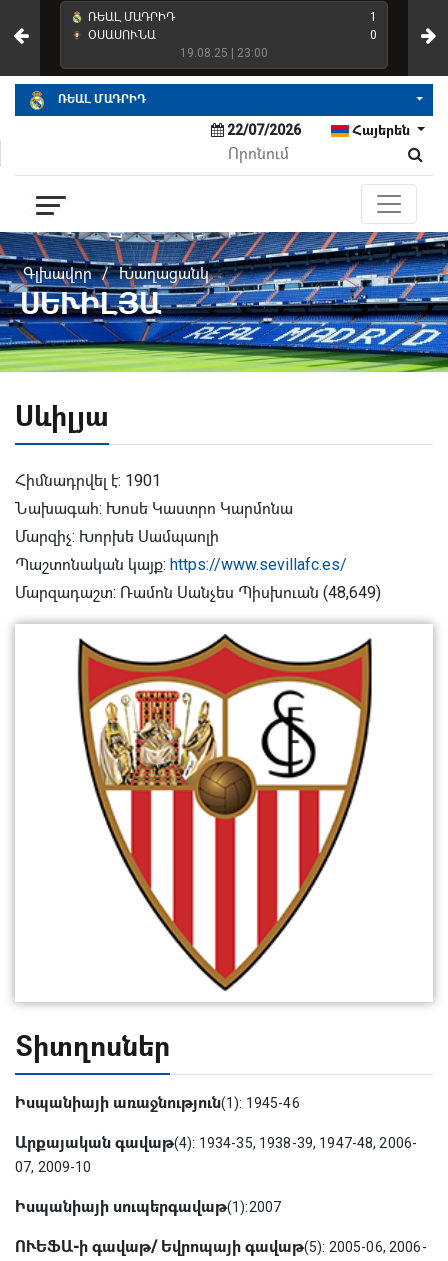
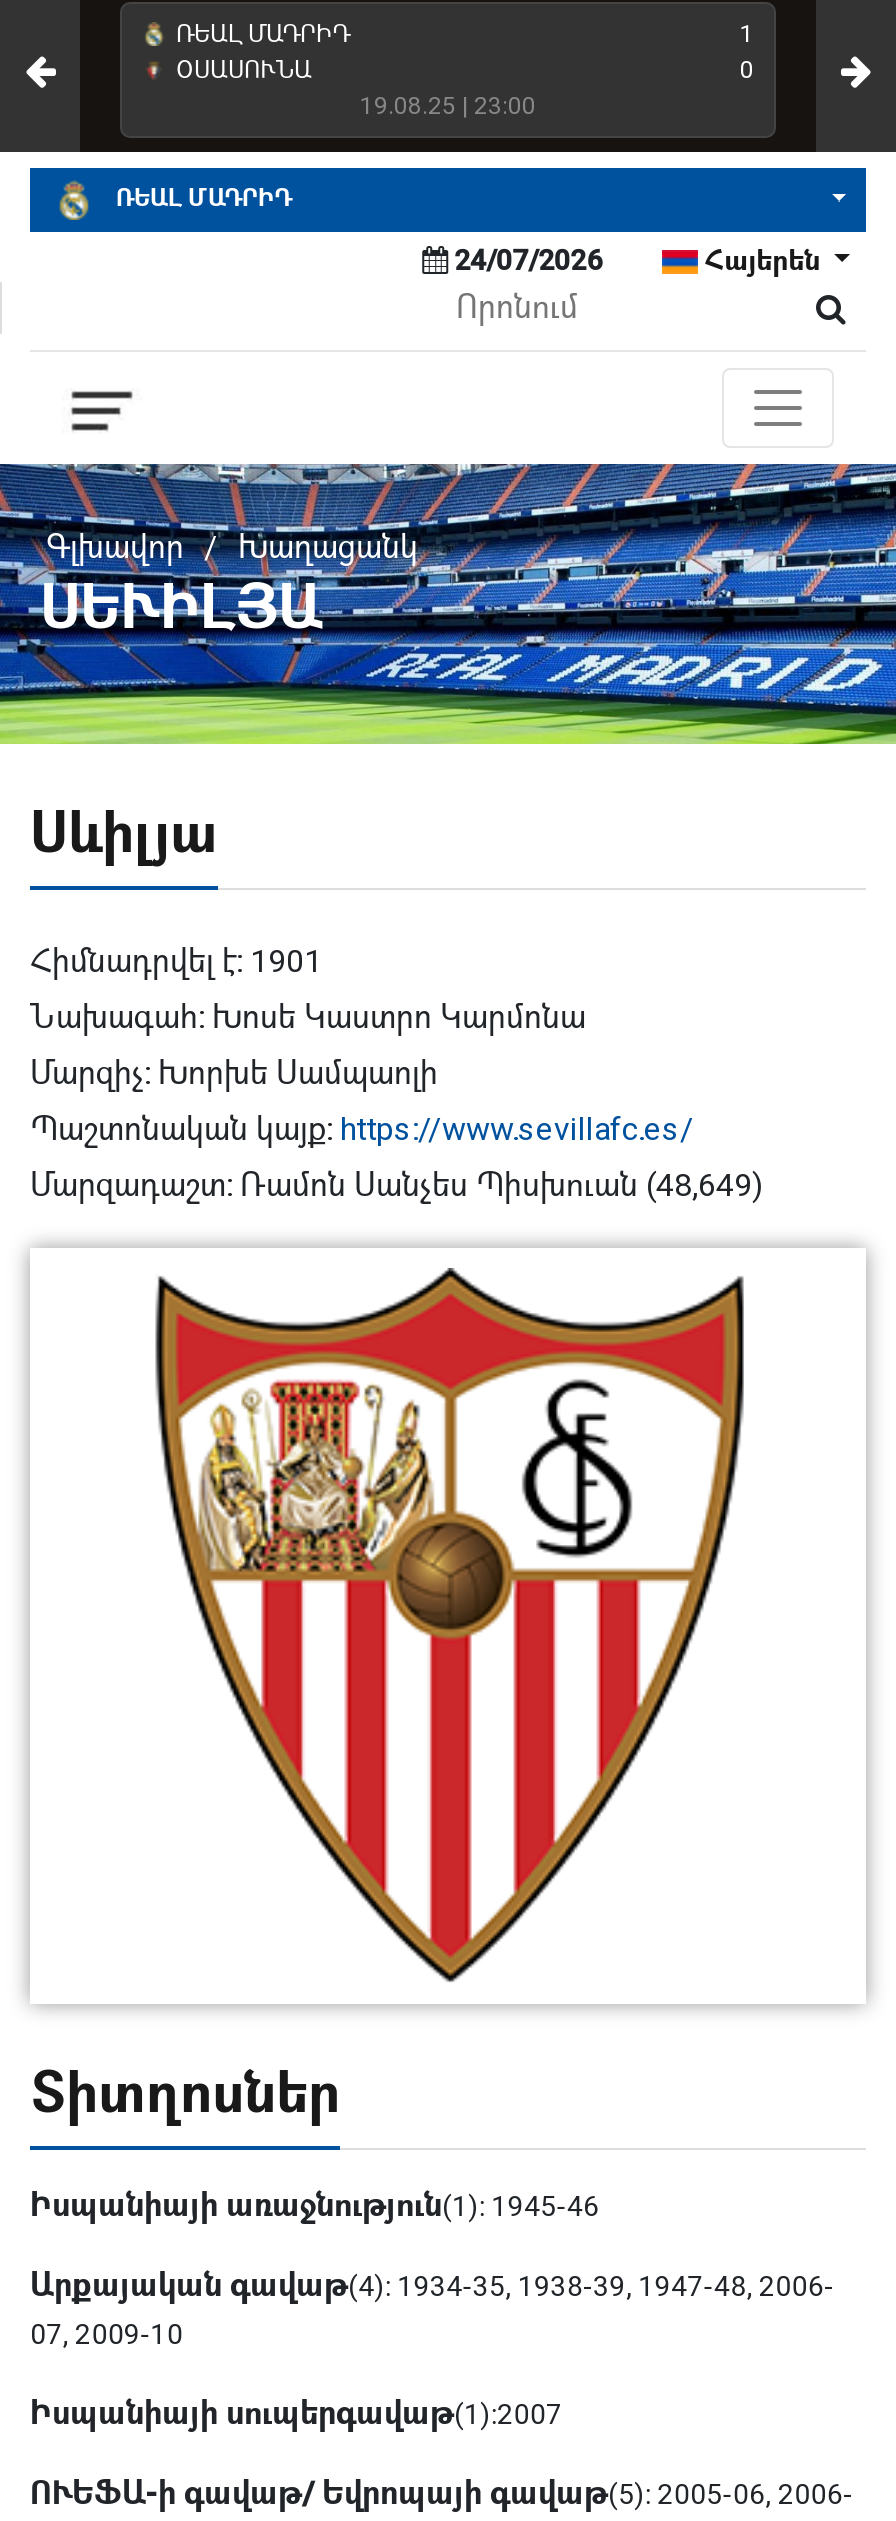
[224,122,301,138] 22/07/2026 -> [448,244,602,276] 24/07/2026

